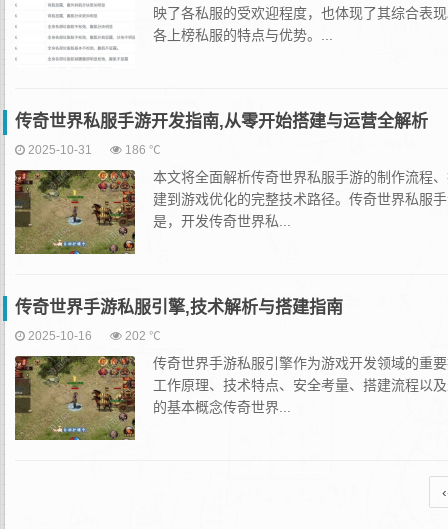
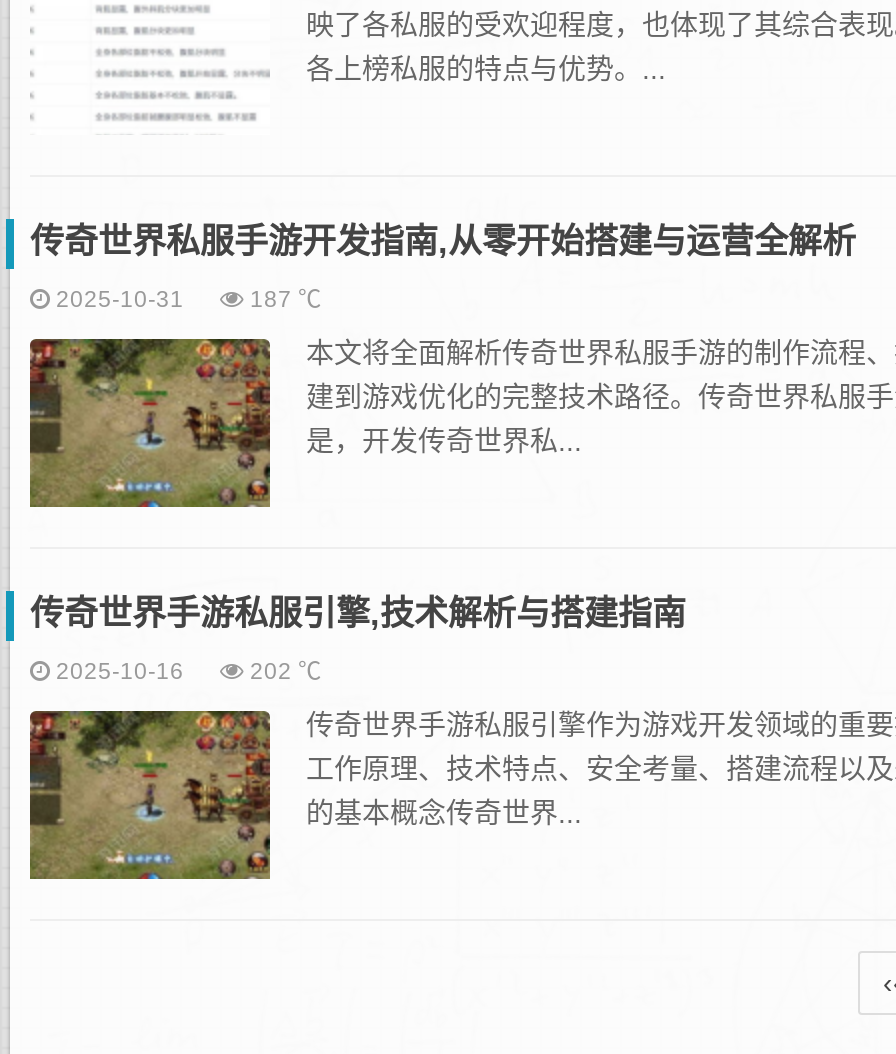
[122,143,161,156] 186 ℃ -> [244,285,322,311] 187 ℃

